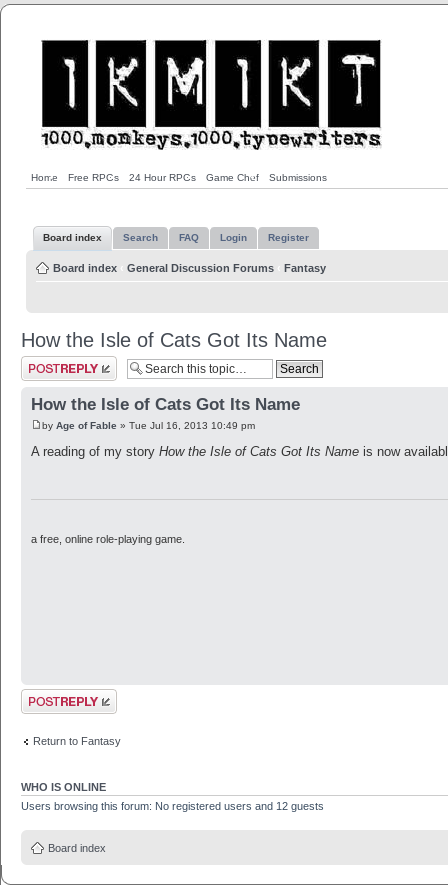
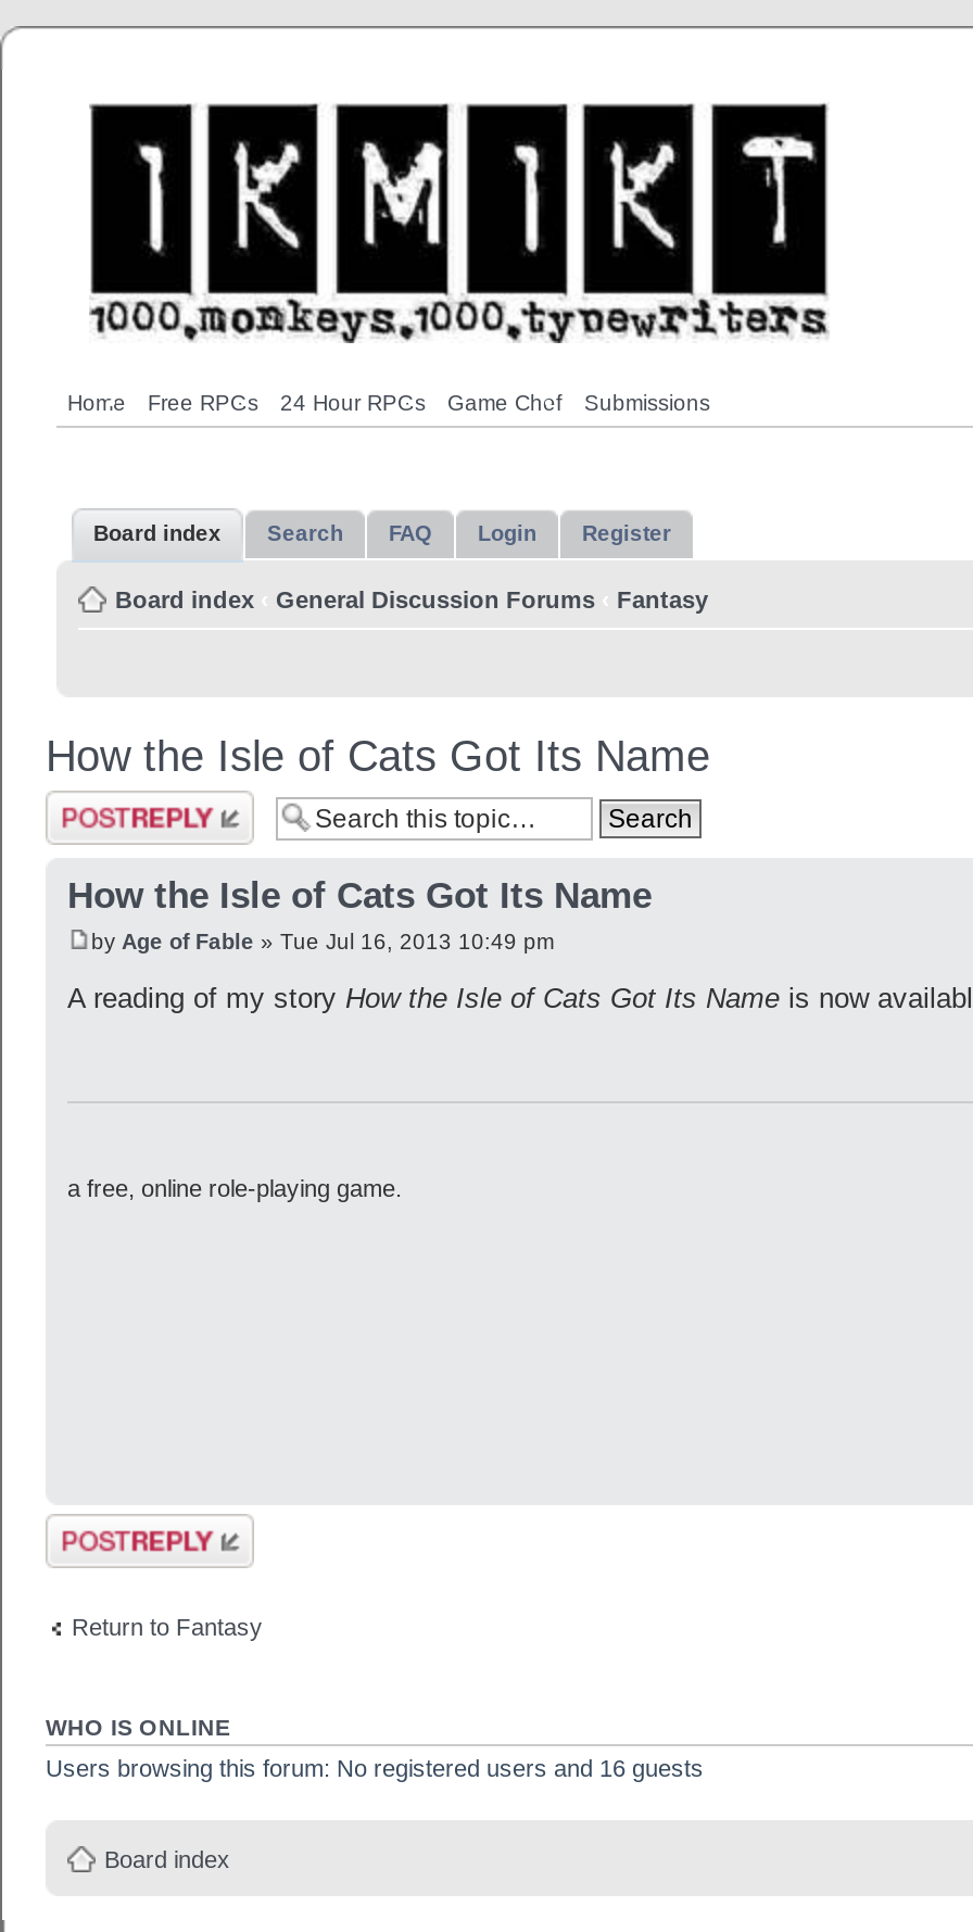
[21,800,324,812] Users browsing this forum: No registered users and 12 guests -> [46,1755,704,1781] Users browsing this forum: No registered users and 16 guests

